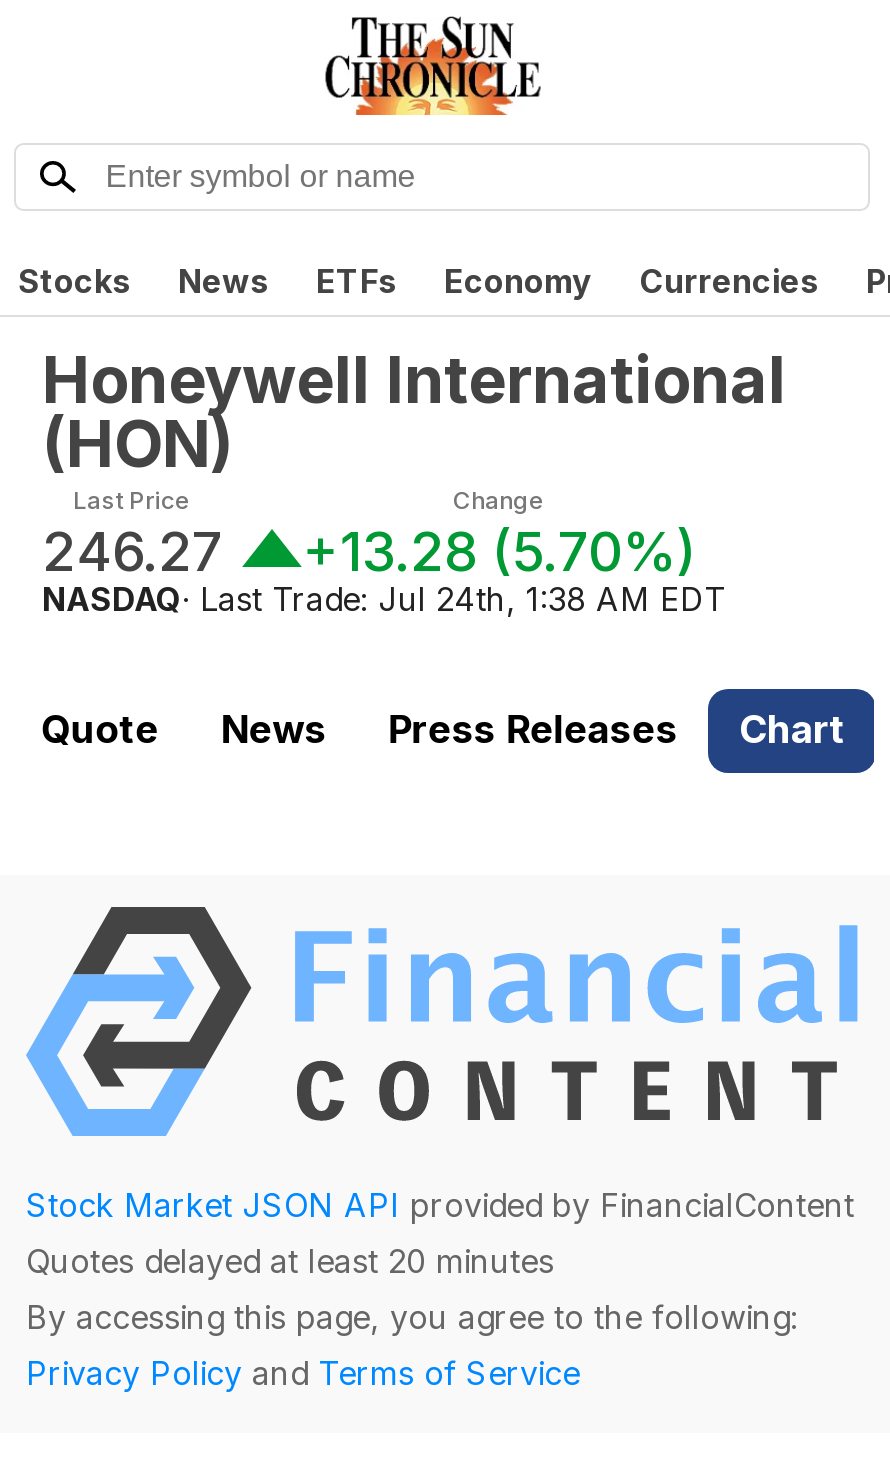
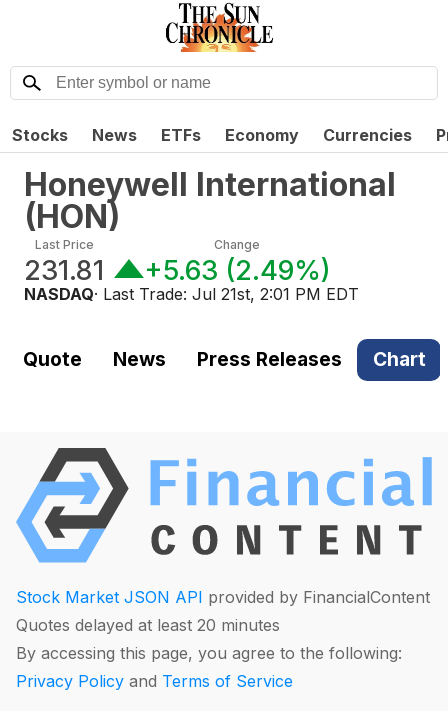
[42,518,222,584] 246.27 -> [24,254,104,287] 231.81
[302,518,696,584] +13.28 (5.70%) -> [144,254,331,287] +5.63 (2.49%)
[42,578,726,618] NASDAQ · Last Trade: Jul 24th, 1:38 AM EDT -> [24,284,359,304] NASDAQ · Last Trade: Jul 21st, 2:01 PM EDT

